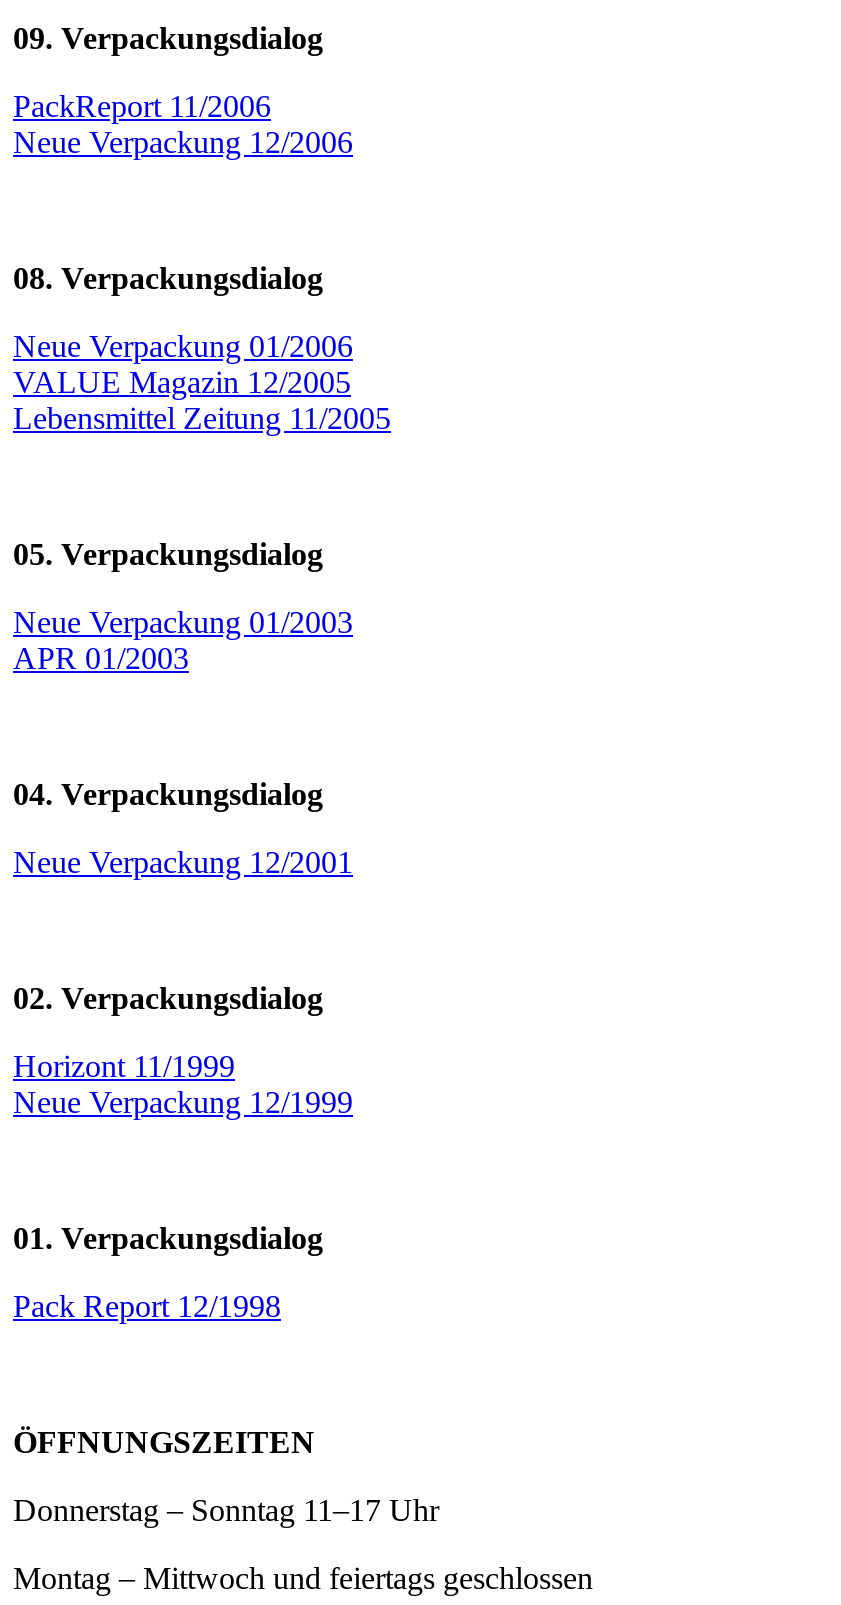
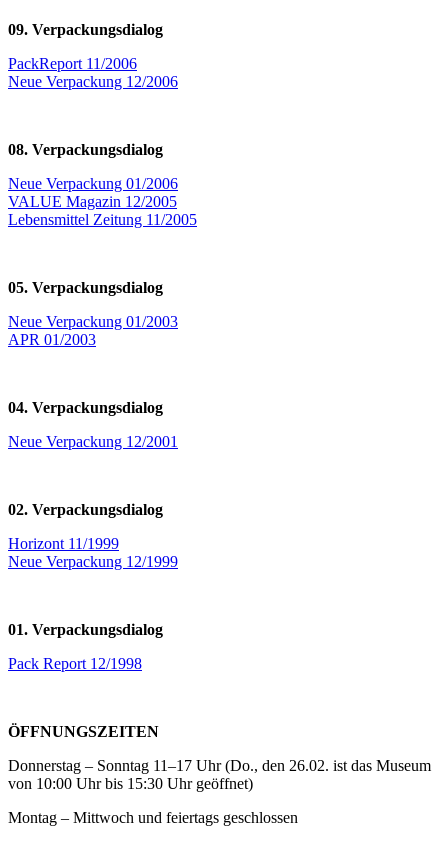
[13,1494,439,1528] Donnerstag – Sonntag 11–17 Uhr -> [8,757,431,792] Donnerstag – Sonntag 11–17 Uhr (Do., den 26.02. ist das Museum | von 10:00 Uhr bis 15:30 Uhr geöffnet)

